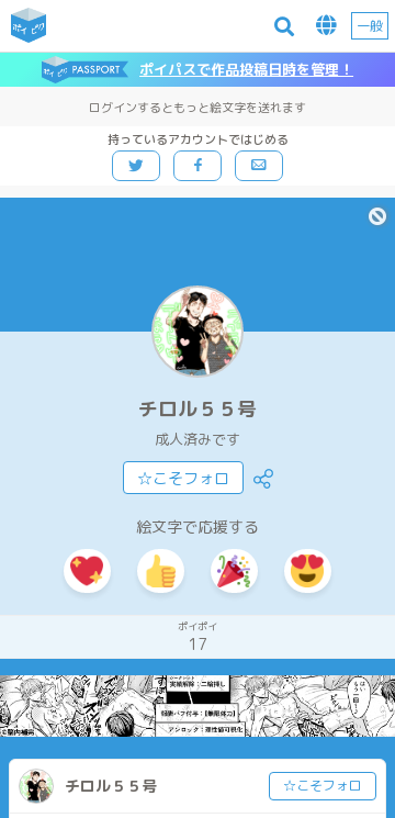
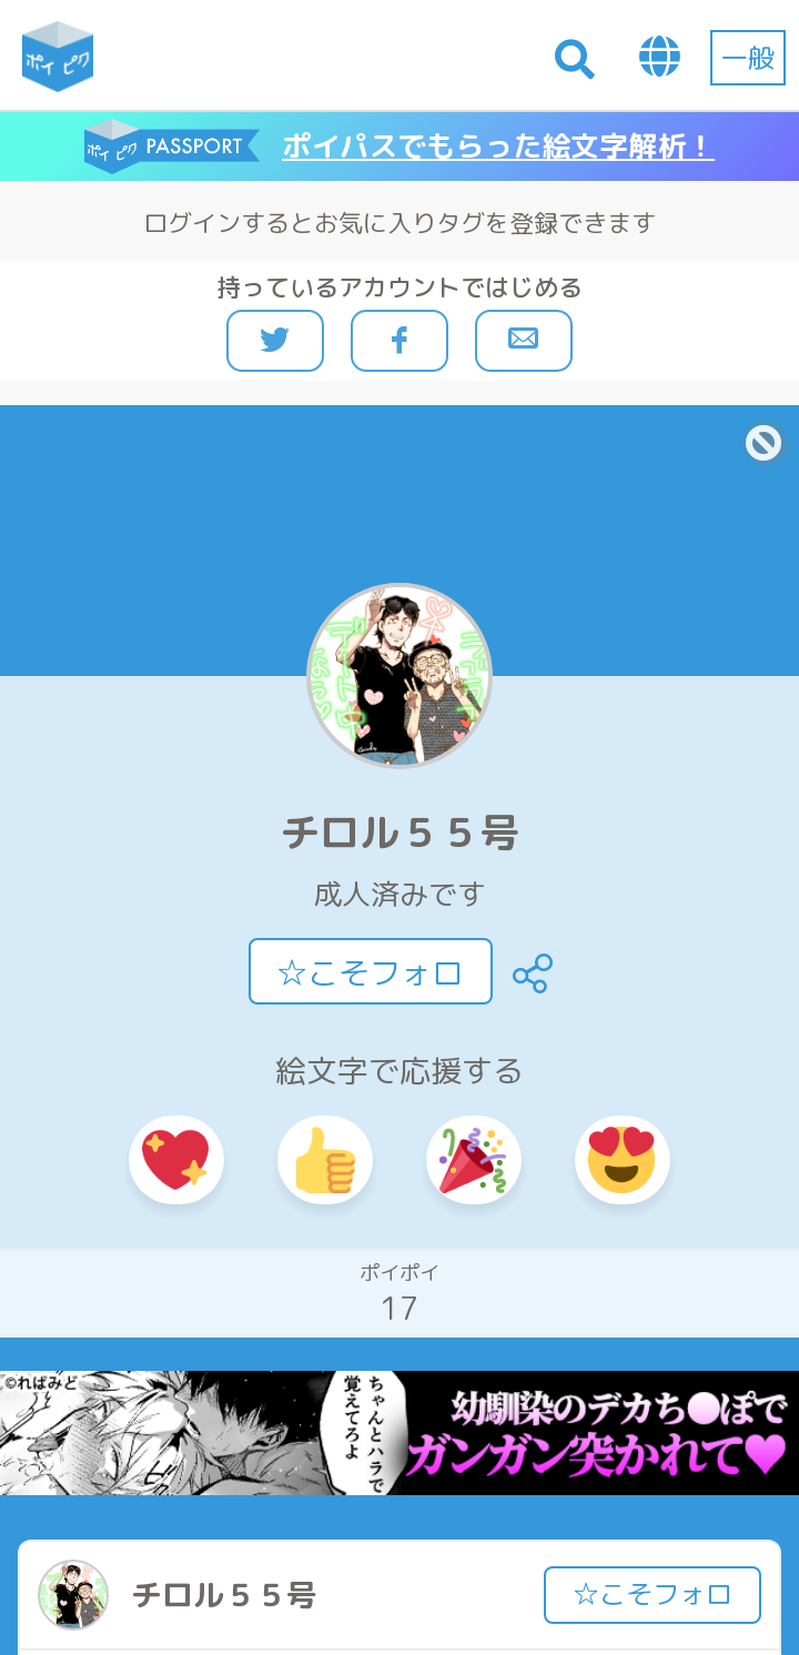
[139,59,353,79] ポイパスで作品投稿日時を管理！ -> [282,125,715,165] ポイパスでもらった絵文字解析！
[89,99,306,116] ログインするともっと絵文字を送れます -> [143,205,656,241] ログインするとお気に入りタグを登録できます
[3,674,392,738] [image] -> [7,1369,792,1497] [image]

